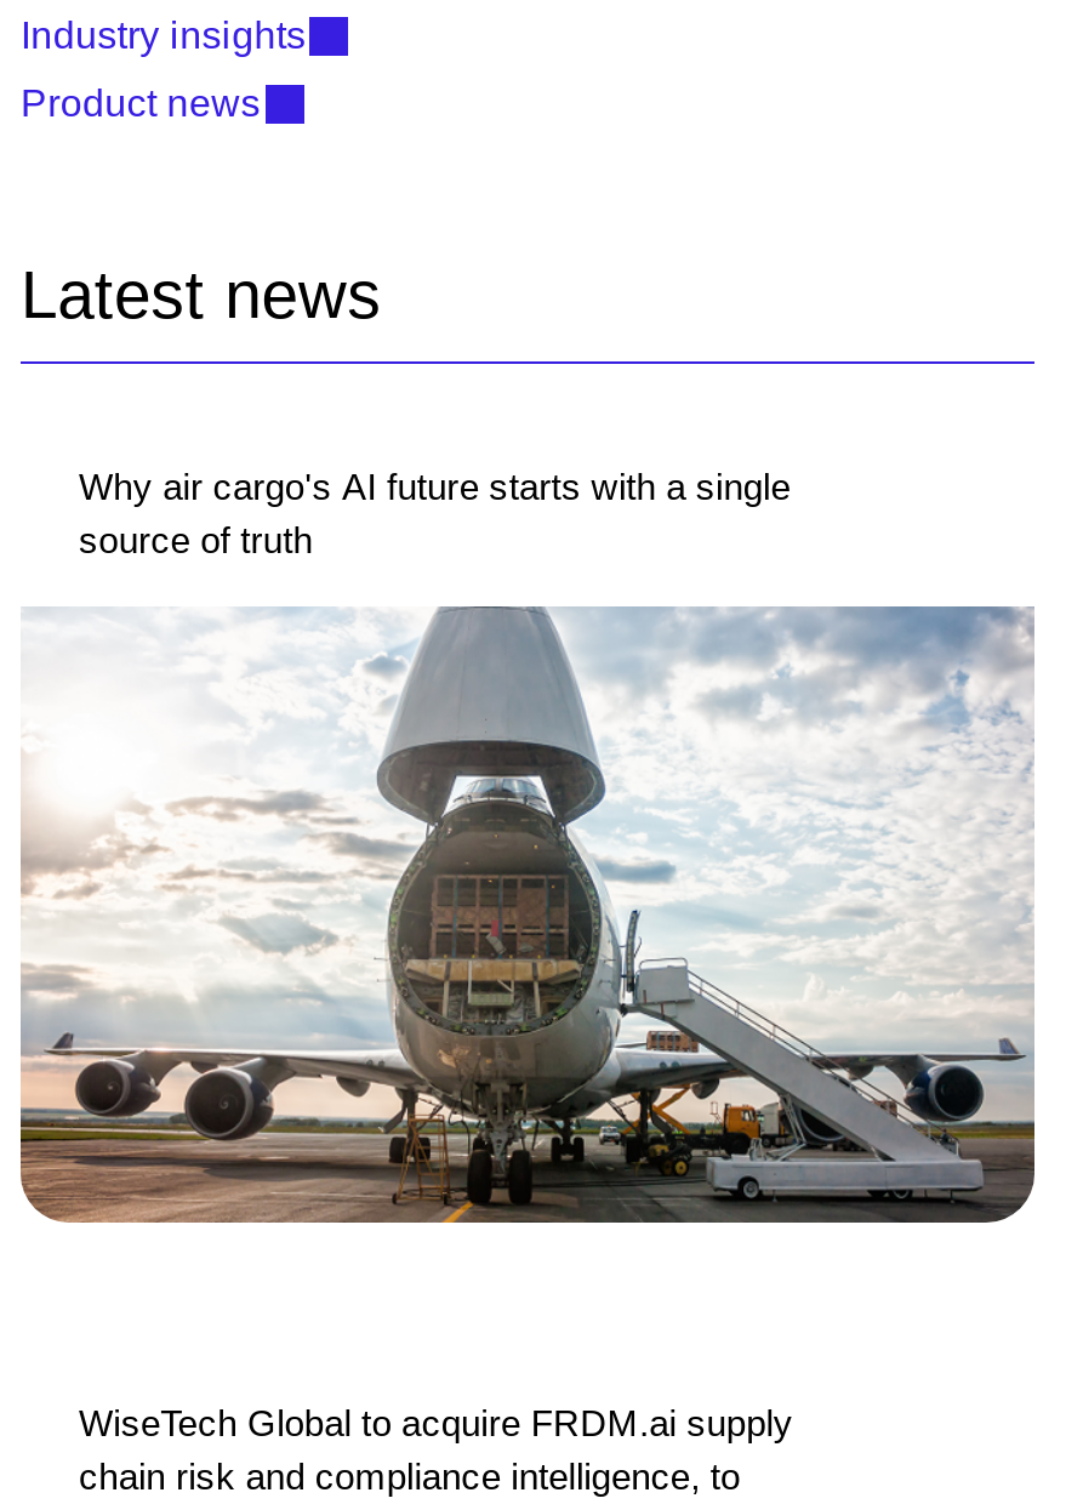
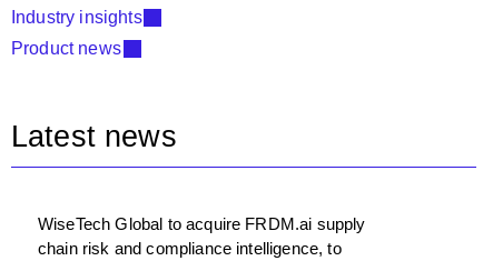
[79,466,790,561] Why air cargo's AI future starts with a single | source of truth -> none
[18,604,1037,1225] [image] -> none

